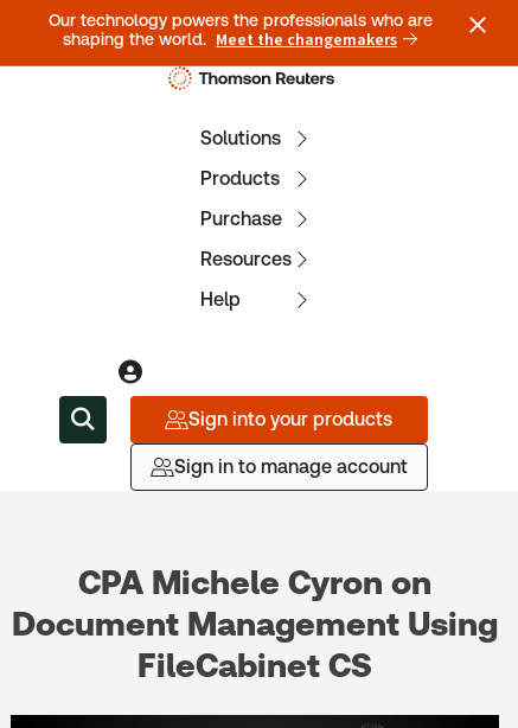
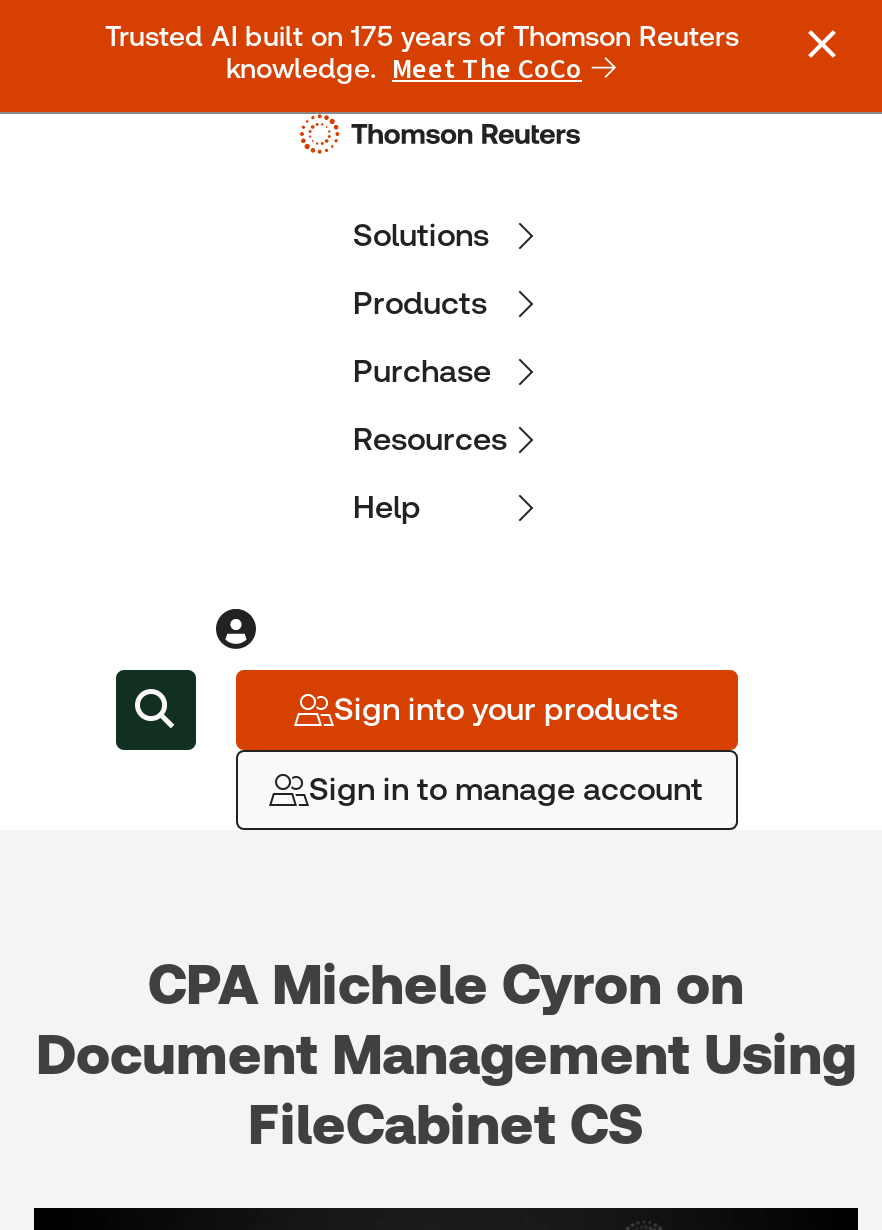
[49,11,433,51] Our technology powers the professionals who are | shaping the world. Meet the changemakers -> [105,20,739,88] Trusted AI built on 175 years of Thomson Reuters | knowledge. Meet The CoCo

